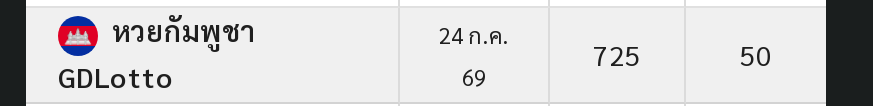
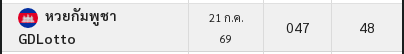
[439,20,509,50] 24 ก.ค. -> [208,10,243,25] 21 ก.ค.
[593,36,641,72] 725 -> [285,18,309,36] 047
[740,36,772,72] 50 -> [359,18,375,36] 48

